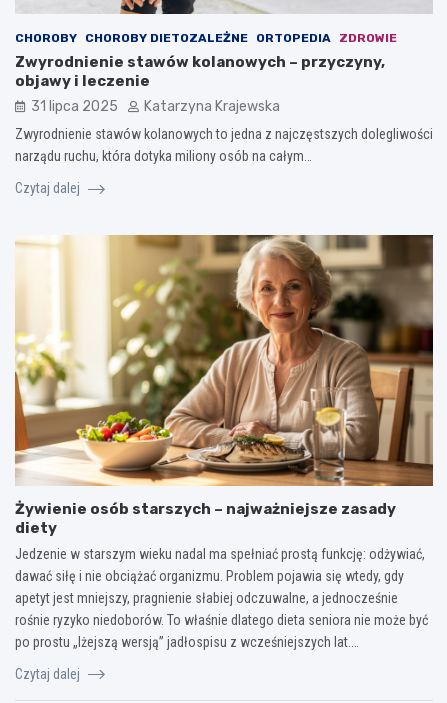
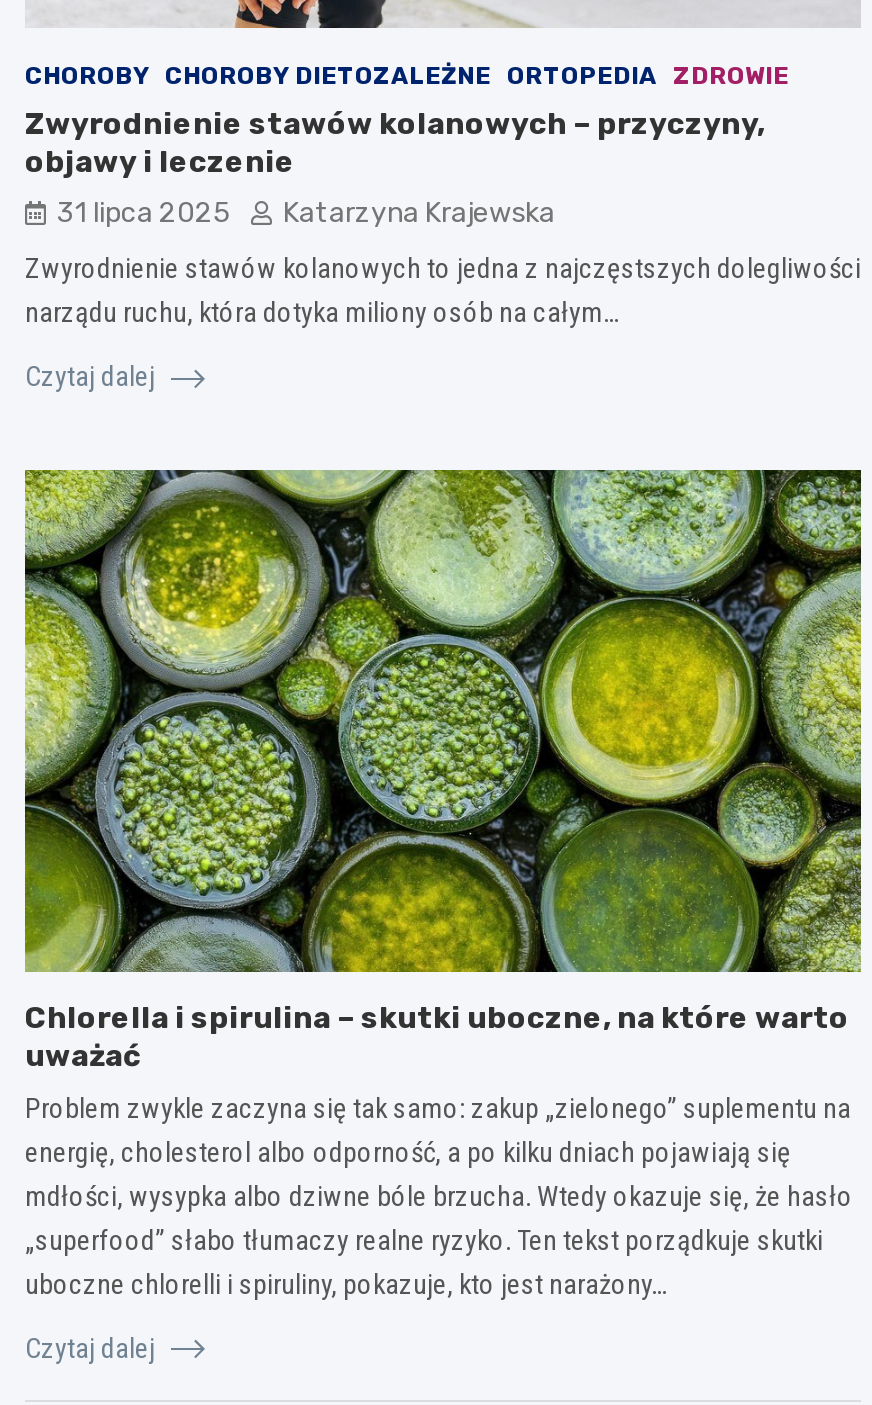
[14,234,434,537] [image] | Żywienie osób starszych – najważniejsze zasady | diety -> [23,468,863,1073] [image] | Chlorella i spirulina – skutki uboczne, na które warto | uważać
[15,546,428,650] Jedzenie w starszym wieku nadal ma spełniać prostą funkcję: odżywiać, | dawać siłę i nie obciążać organizmu. Problem pojawia się wtedy, gdy | apetyt jest mniejszy, pragnienie słabiej odczuwalne, a jednocześnie | rośnie ryzyko niedoborów. To właśnie dlatego dieta seniora nie może być | po prostu „lżejszą wersją” jadłospisu z wcześniejszych lat.… -> [25,1091,853,1299] Problem zwykle zaczyna się tak samo: zakup „zielonego” suplementu na | energię, cholesterol albo odporność, a po kilku dniach pojawiają się | mdłości, wysypka albo dziwne bóle brzucha. Wtedy okazuje się, że hasło | „superfood” słabo tłumaczy realne ryzyko. Ten tekst porządkuje skutki | uboczne chlorelli i spiruliny, pokazuje, kto jest narażony…

